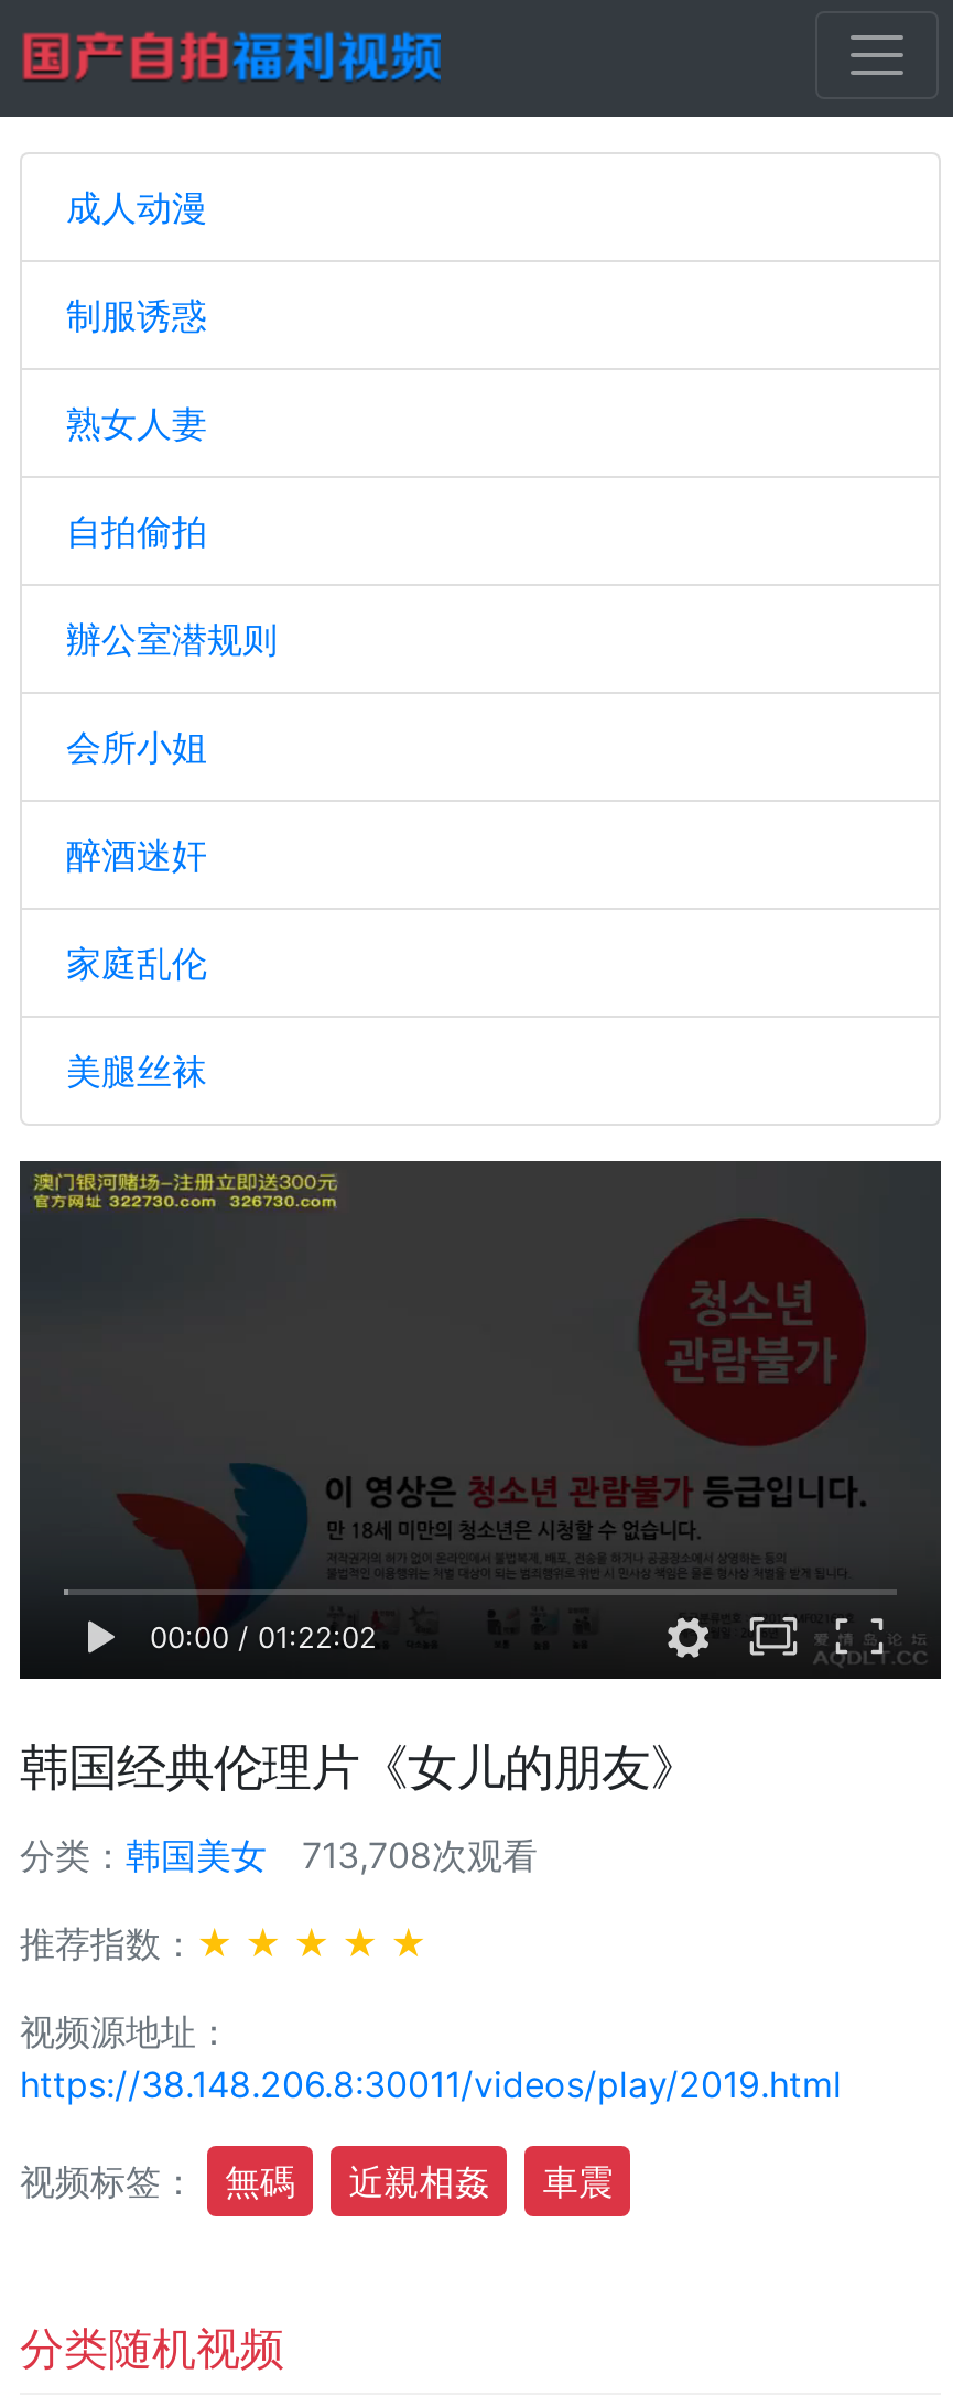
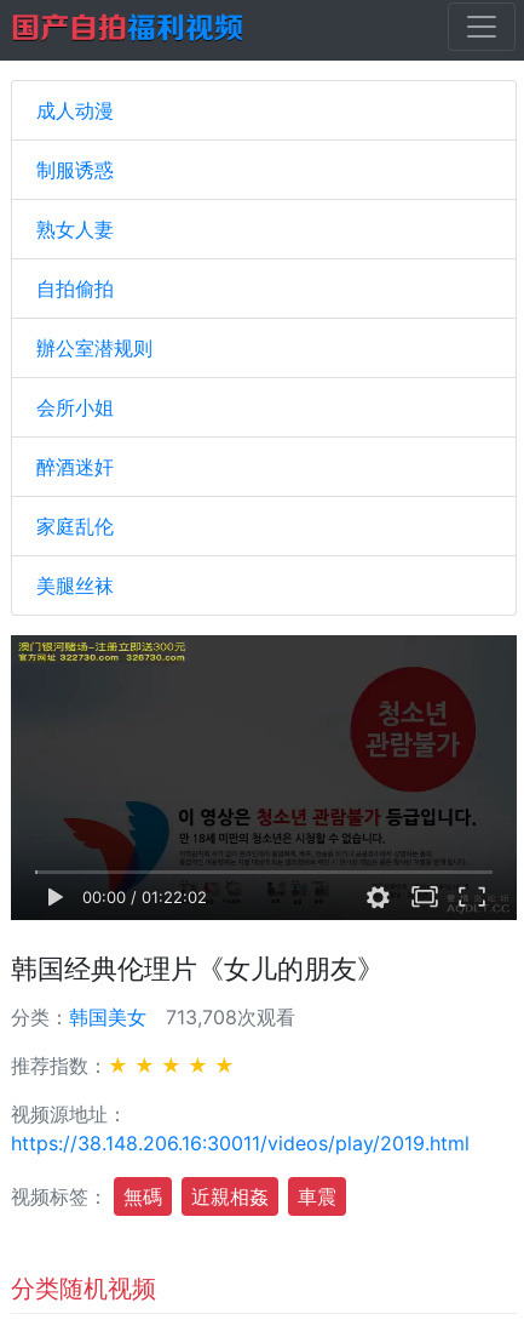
[20,2062,842,2106] https://38.148.206.8:30011/videos/play/2019.html -> [11,1131,470,1155] https://38.148.206.16:30011/videos/play/2019.html

